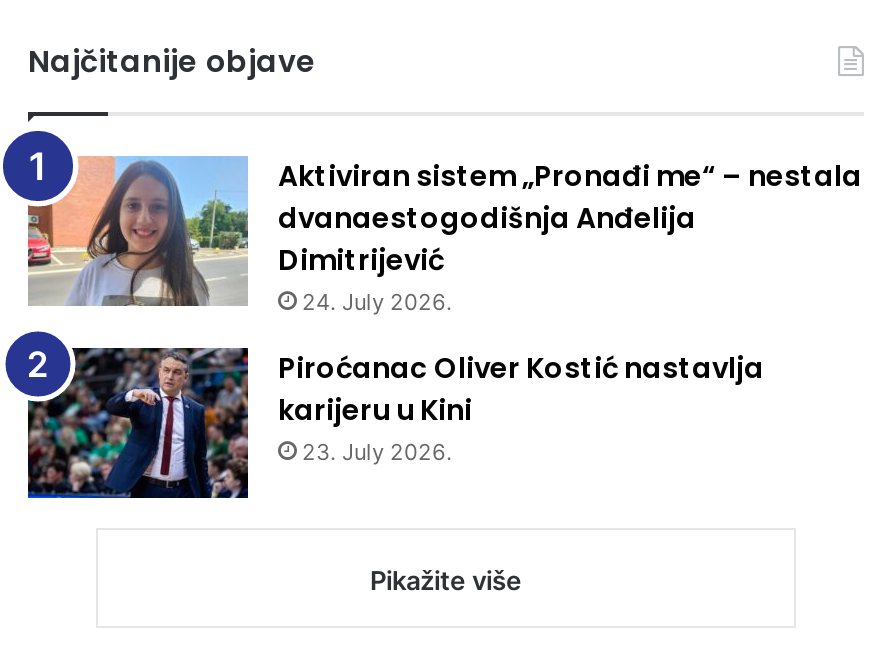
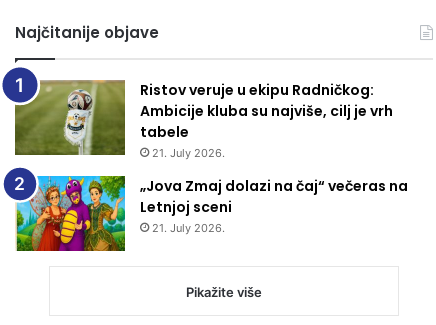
[26,154,862,316] [image] | Aktiviran sistem „Pronađi me“ – nestala | dvanaestogodišnja Anđelija | Dimitrijević | 24. July 2026. -> [14,79,393,160] [image] | Ristov veruje u ekipu Radničkog: | Ambicije kluba su najviše, cilj je vrh | tabele | 21. July 2026.
[26,346,764,500] [image] | Piroćanac Oliver Kostić nastavlja | karijeru u Kini | 23. July 2026. -> [15,175,408,252] [image] | „Jova Zmaj dolazi na čaj“ večeras na | Letnjoj sceni | 21. July 2026.

